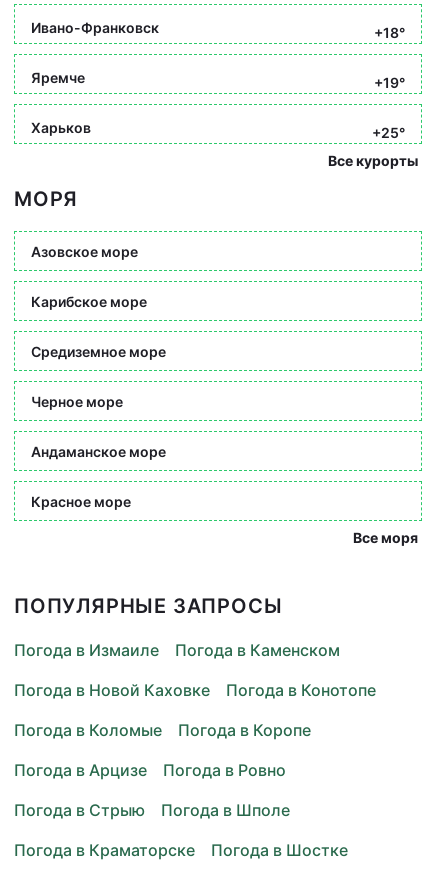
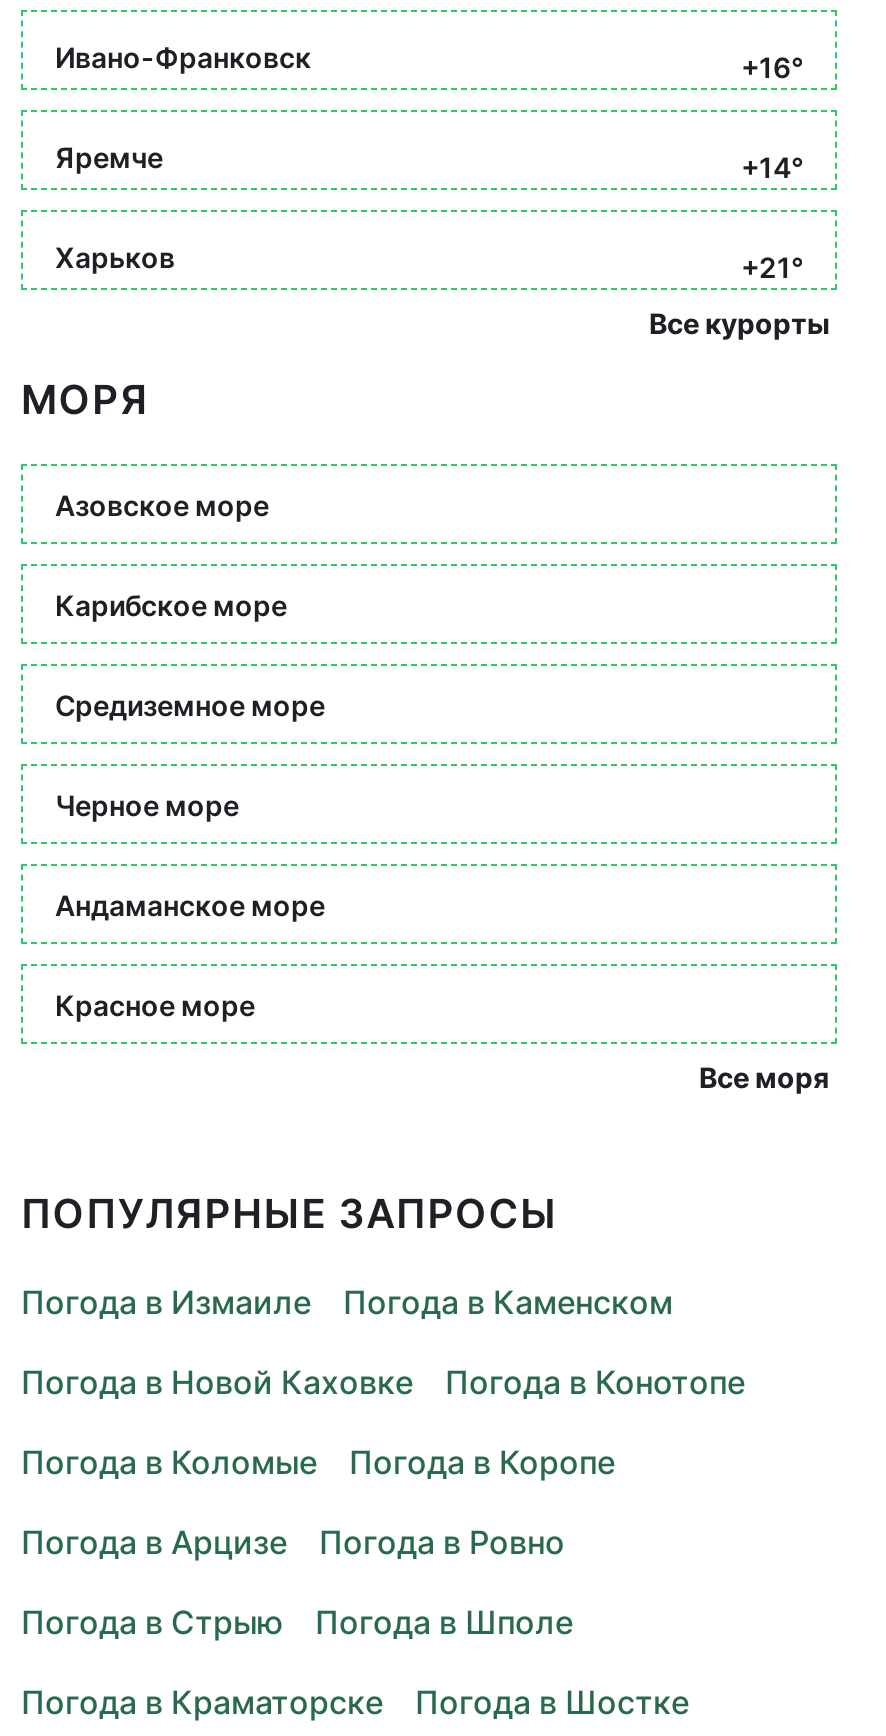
[374,24,405,41] +18° -> [741,50,803,84] +16°
[374,74,405,91] +19° -> [741,150,803,184] +14°
[372,124,405,141] +25° -> [741,250,803,284] +21°

